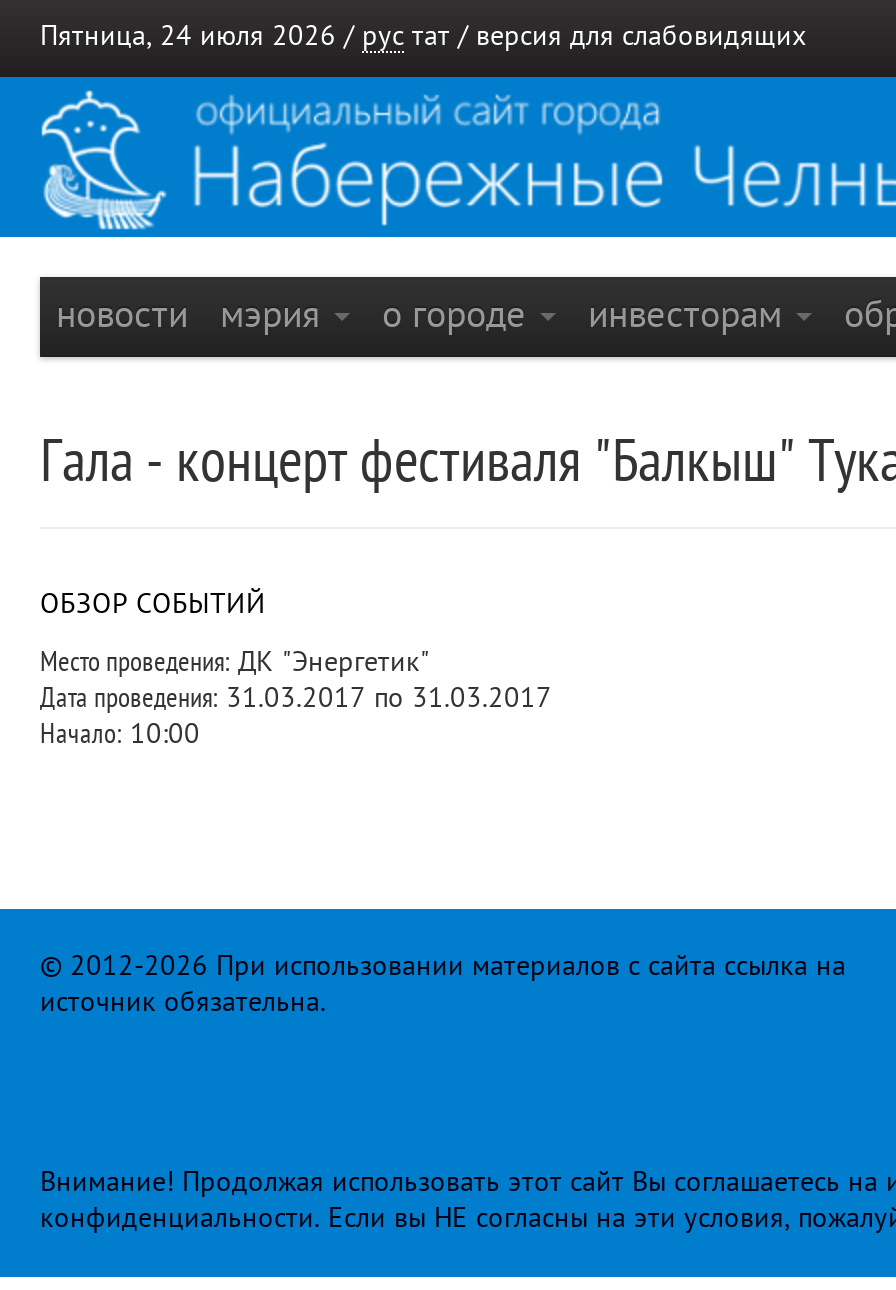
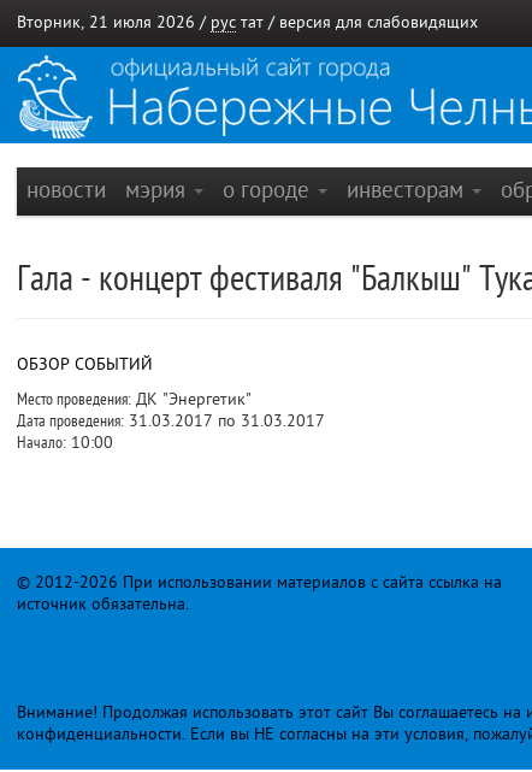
[40,21,806,51] Пятница, 24 июля 2026 / рус тат / версия для слабовидящих -> [17,13,478,31] Вторник, 21 июля 2026 / рус тат / версия для слабовидящих

